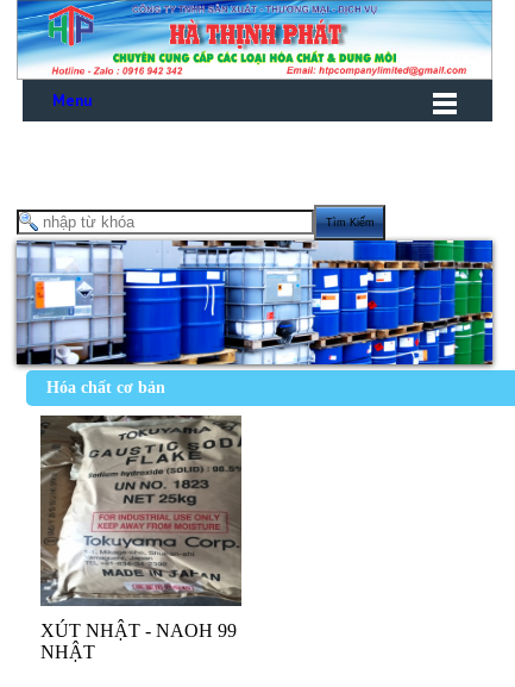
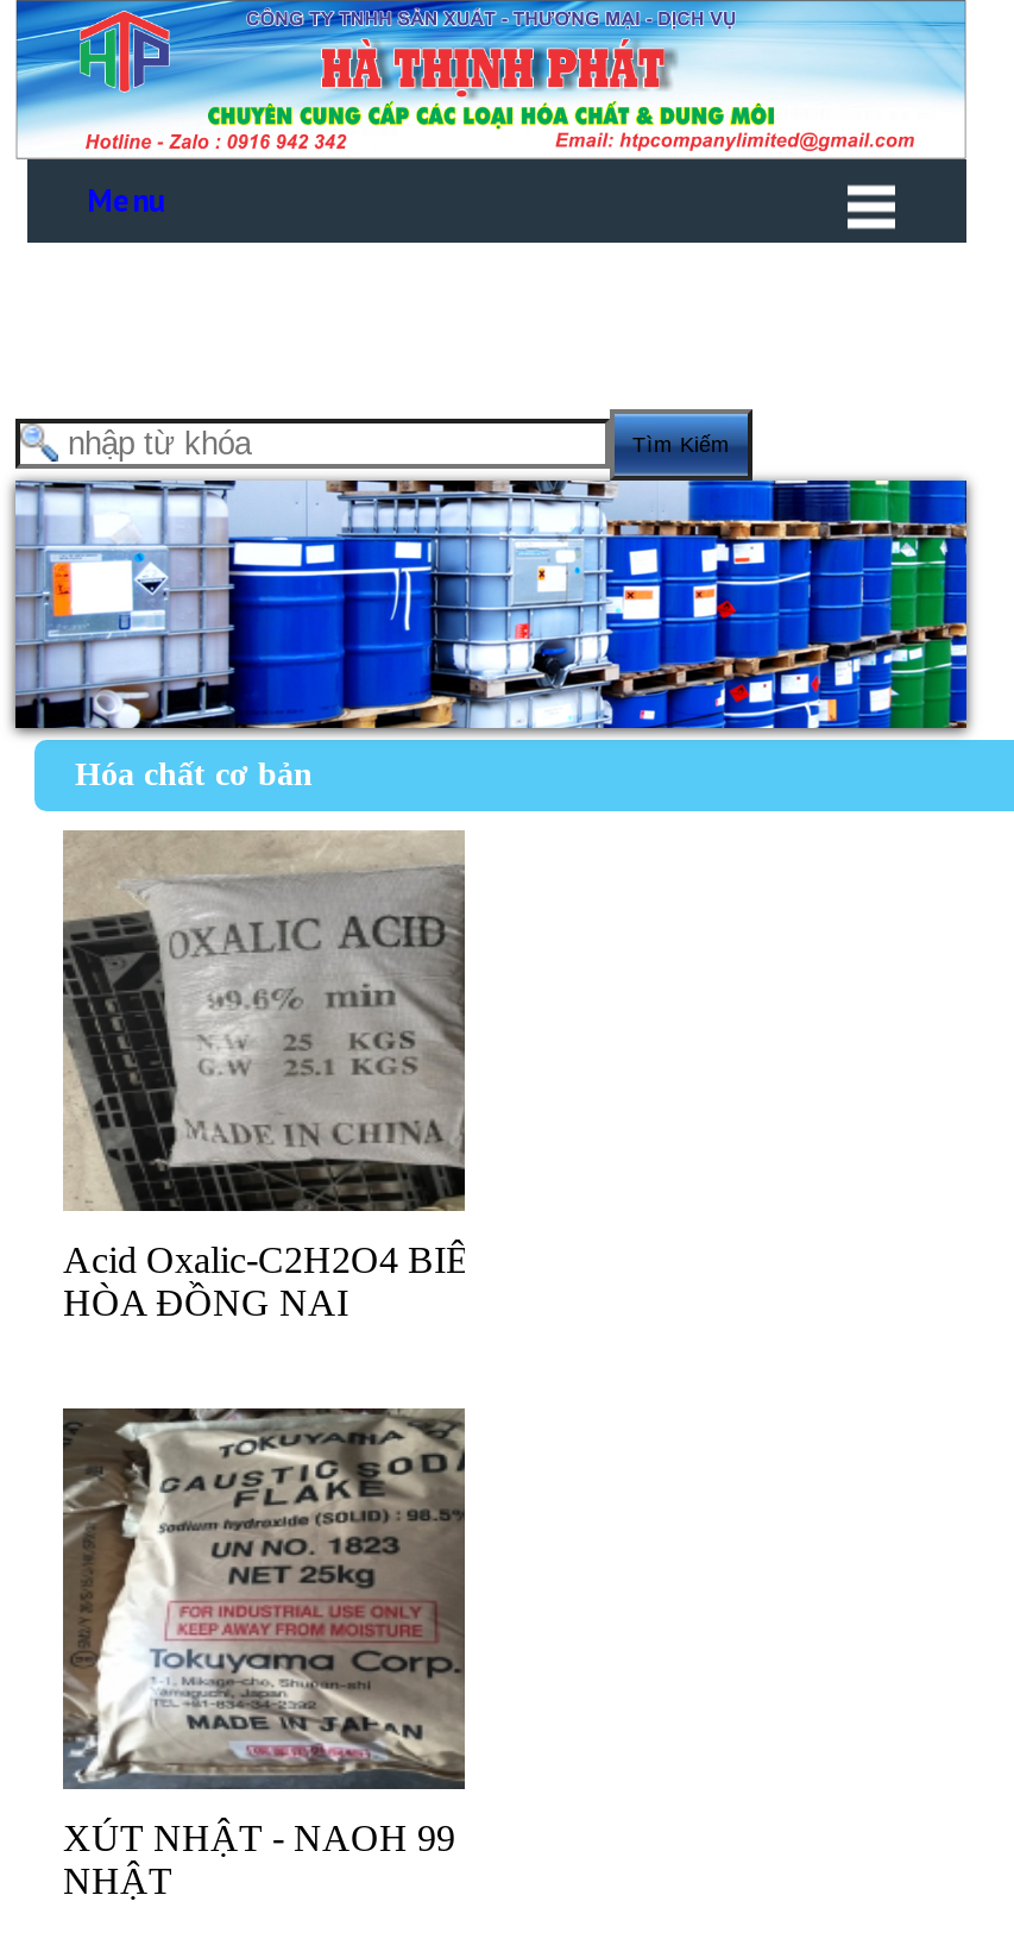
none -> [63,833,498,1323] [image] | Acid Oxalic-C2H2O4 BIÊN | HÒA ĐỒNG NAI

